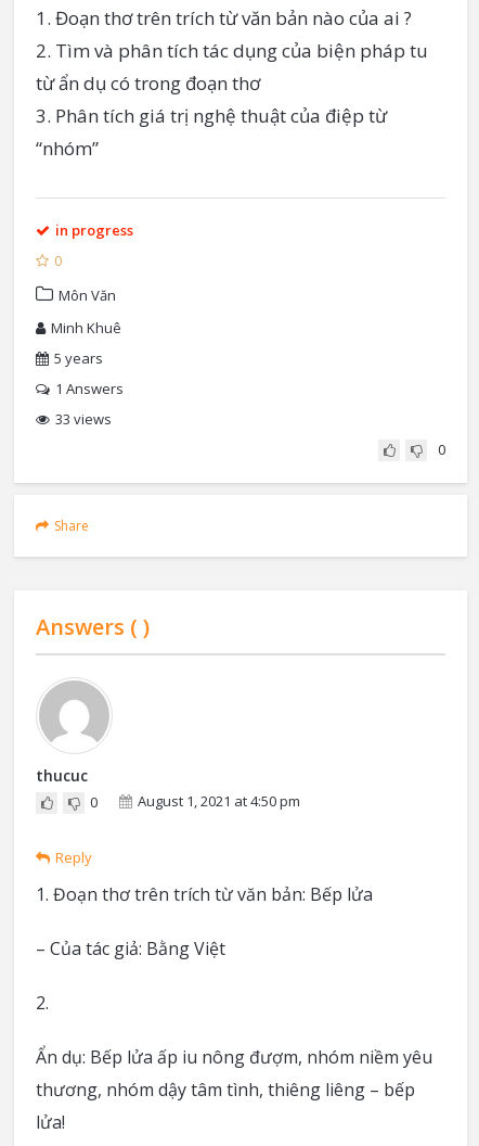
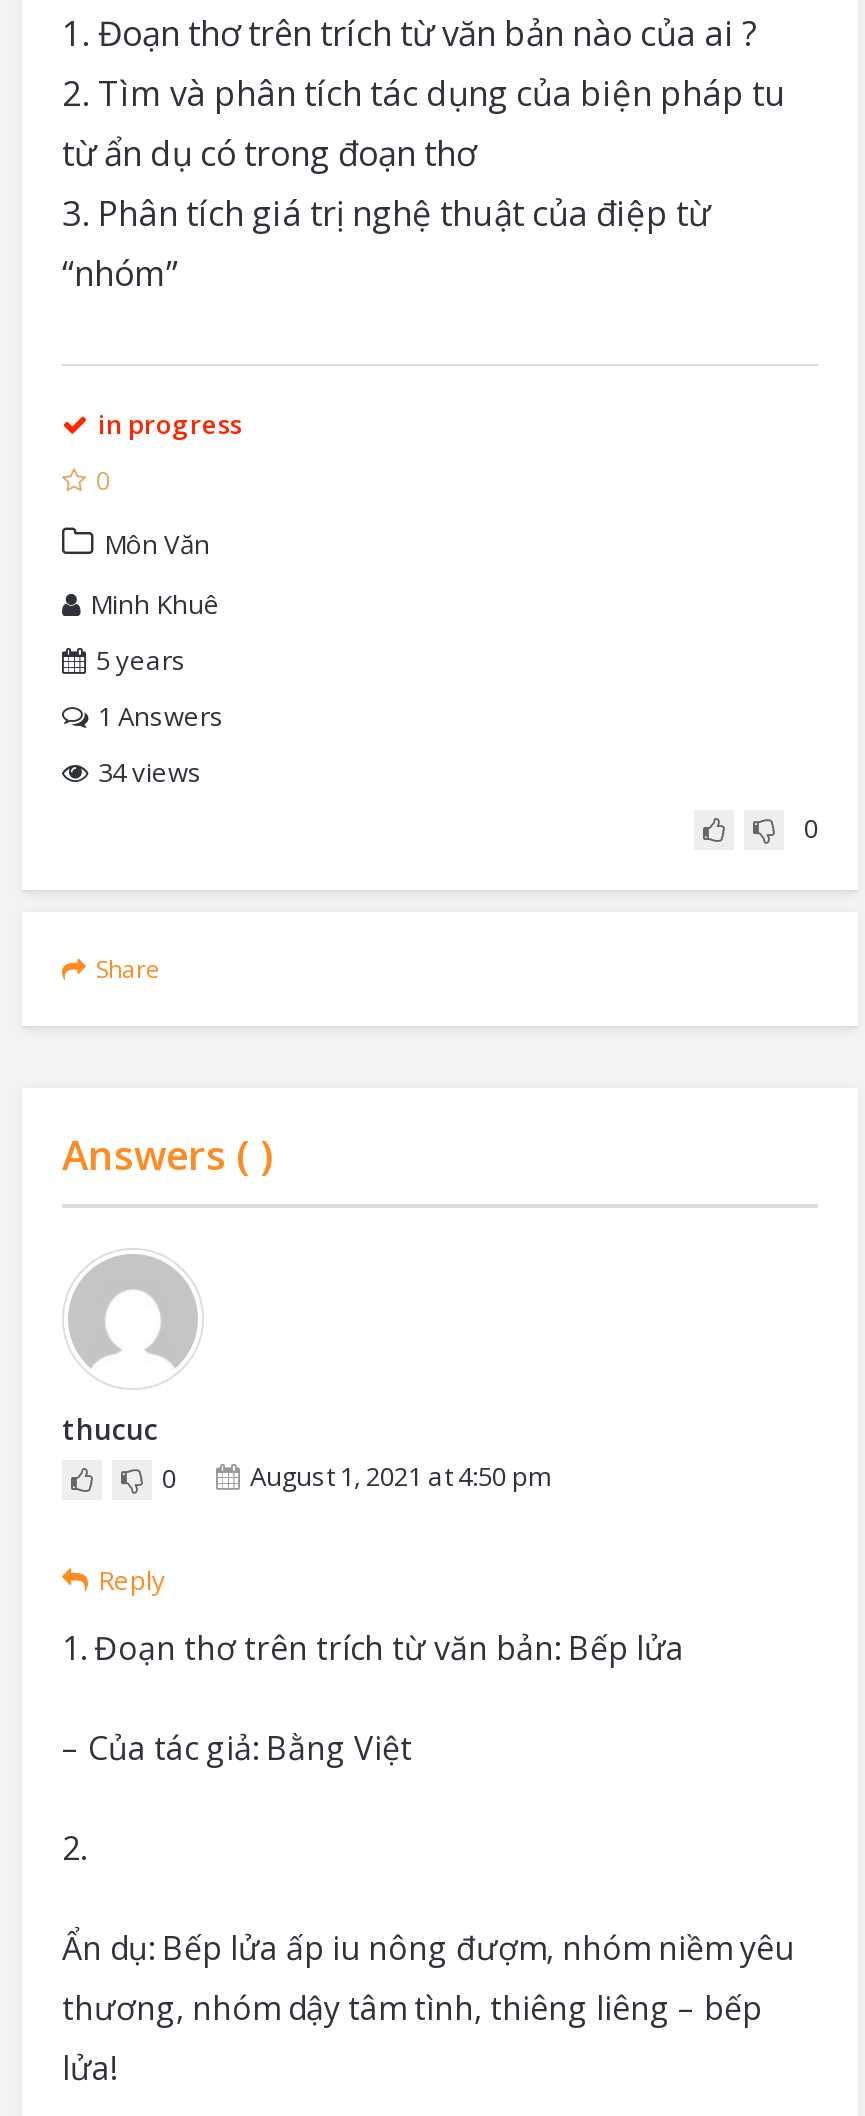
[55,409,112,429] 33 views -> [98,754,202,790] 34 views

